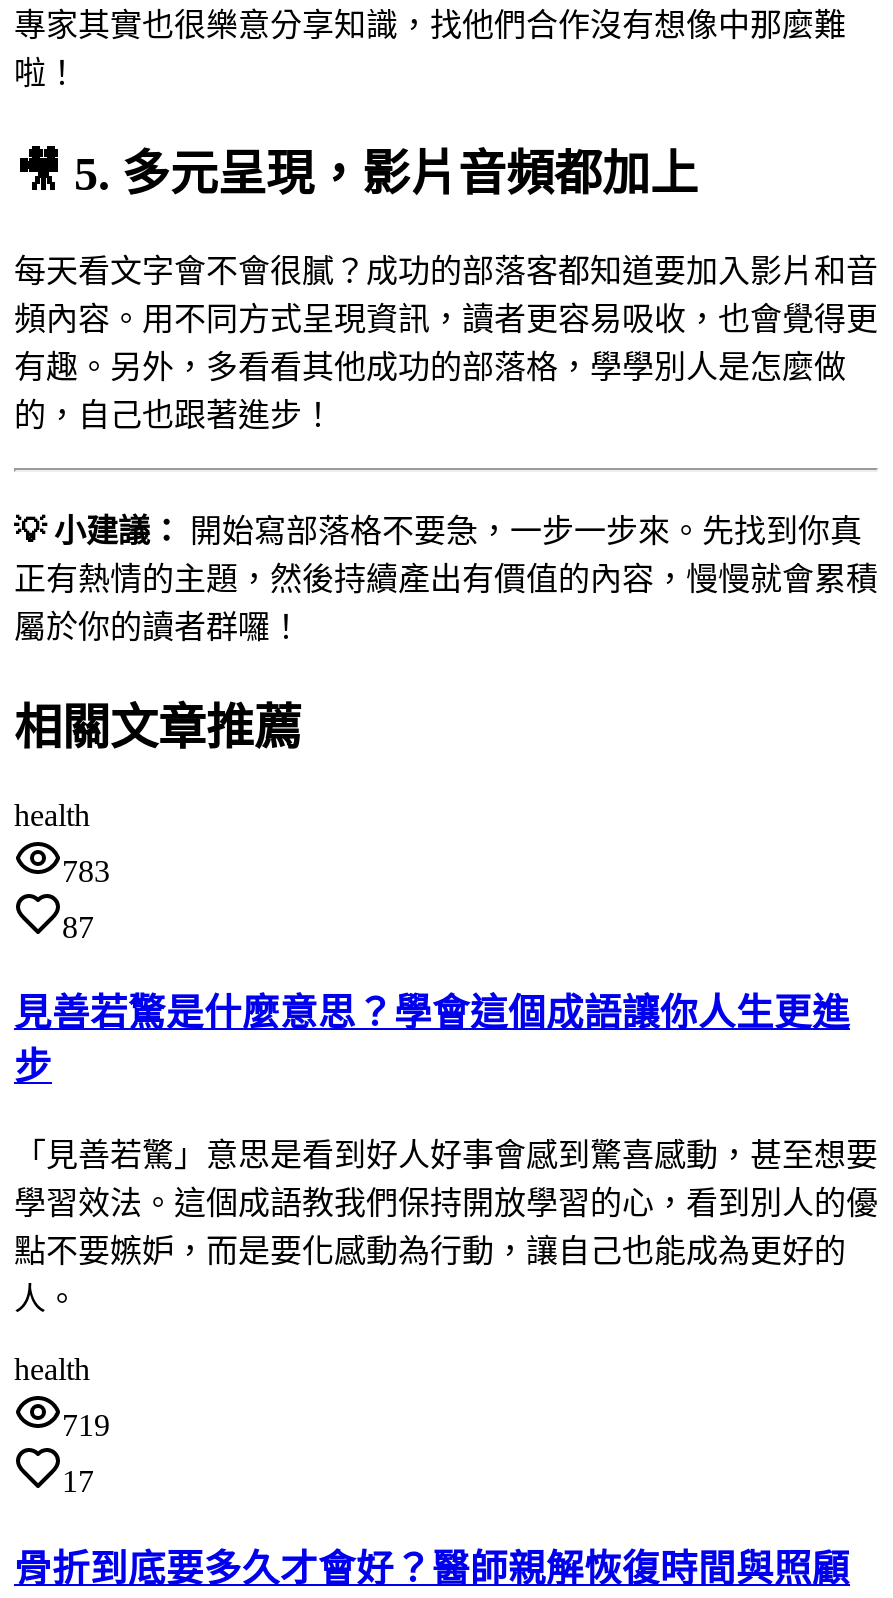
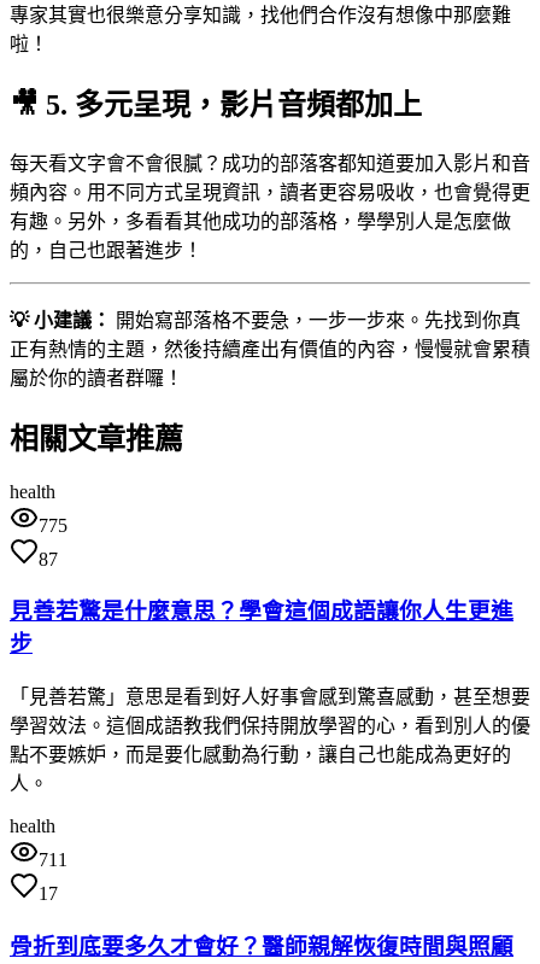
[62,853,110,887] 783 -> [39,515,67,535] 775
[62,1408,110,1442] 719 -> [39,849,67,870] 711

